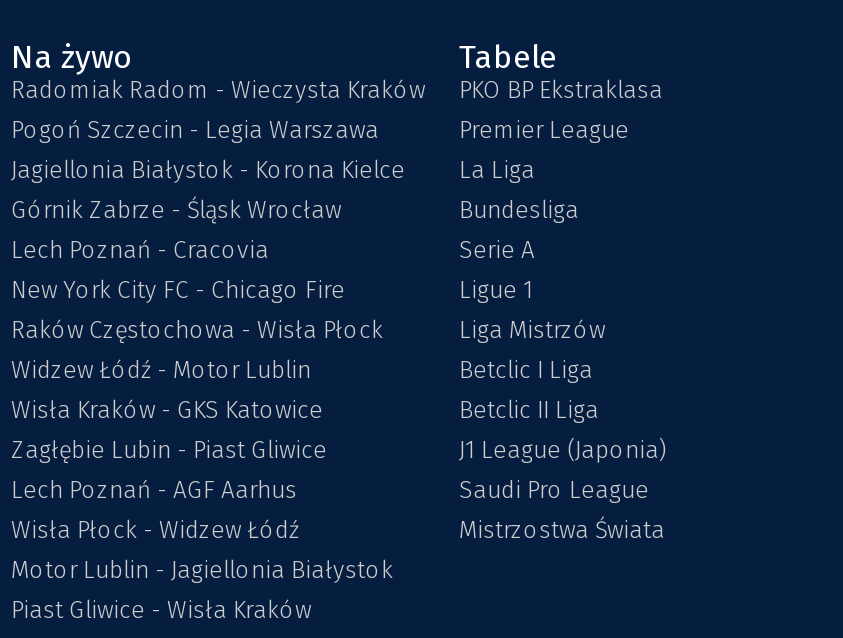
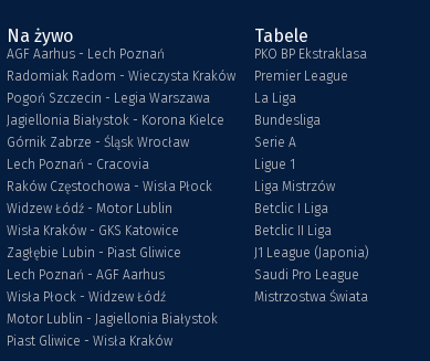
moved [11,76,425,264] -> [7,69,235,172]: Radomiak Radom - Wieczysta Kraków | Pogoń Szczecin - Legia Warszawa | Jagiellonia Białystok - Korona Kielce | Górnik Zabrze - Śląsk Wrocław | Lech Poznań - Cracovia
none -> [7,47,165,62] AGF Aarhus - Lech Poznań
[11,276,345,304] New York City FC - Chicago Fire -> none

